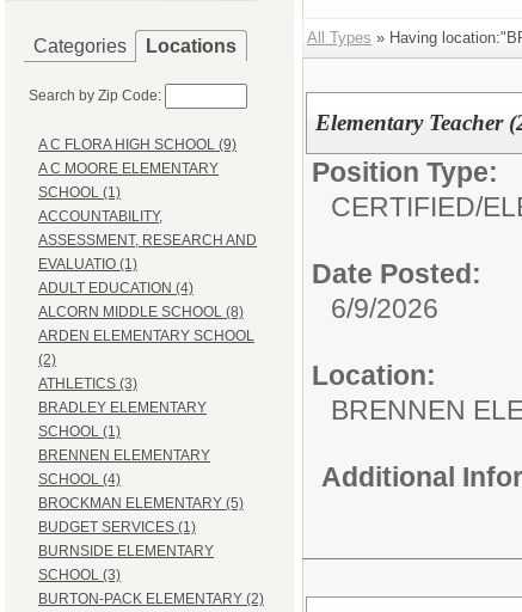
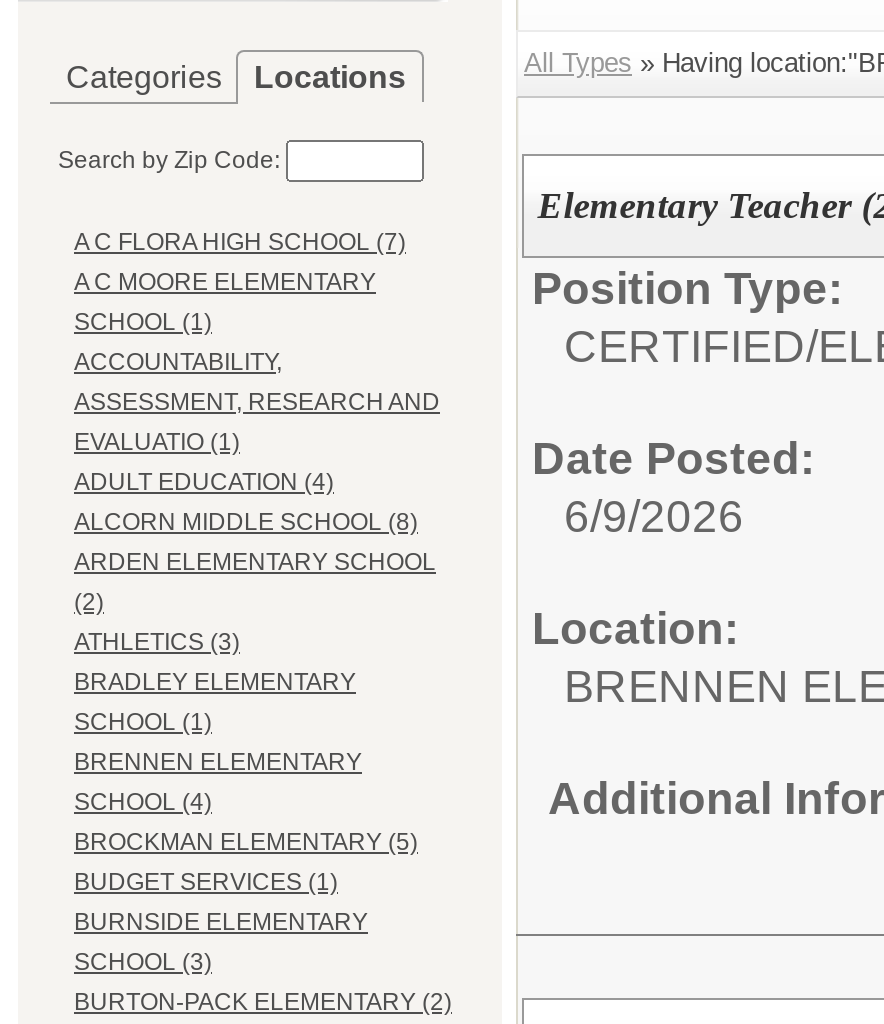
[38,137,237,153] A C FLORA HIGH SCHOOL (9) -> [74,229,406,257] A C FLORA HIGH SCHOOL (7)

